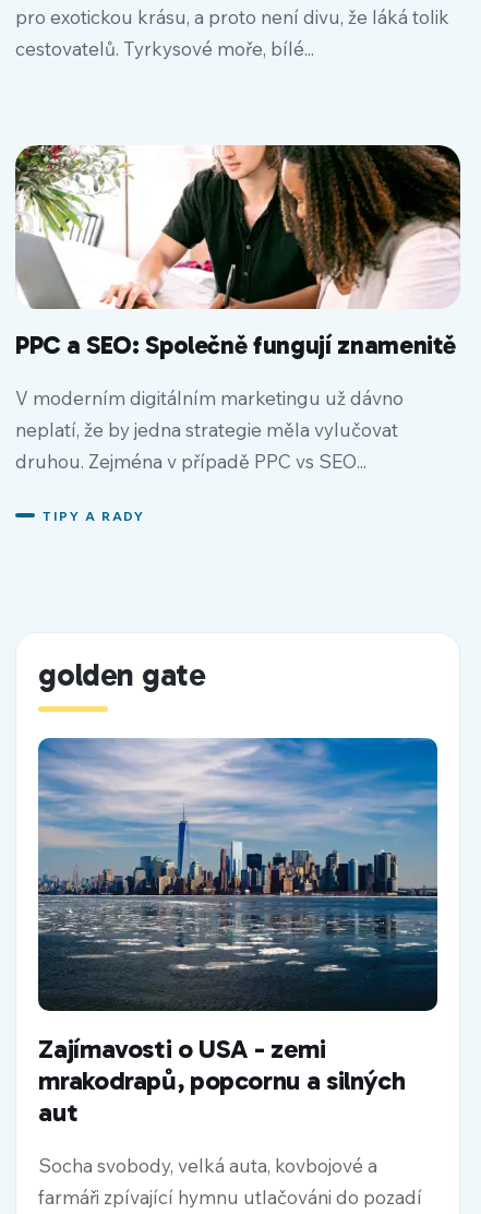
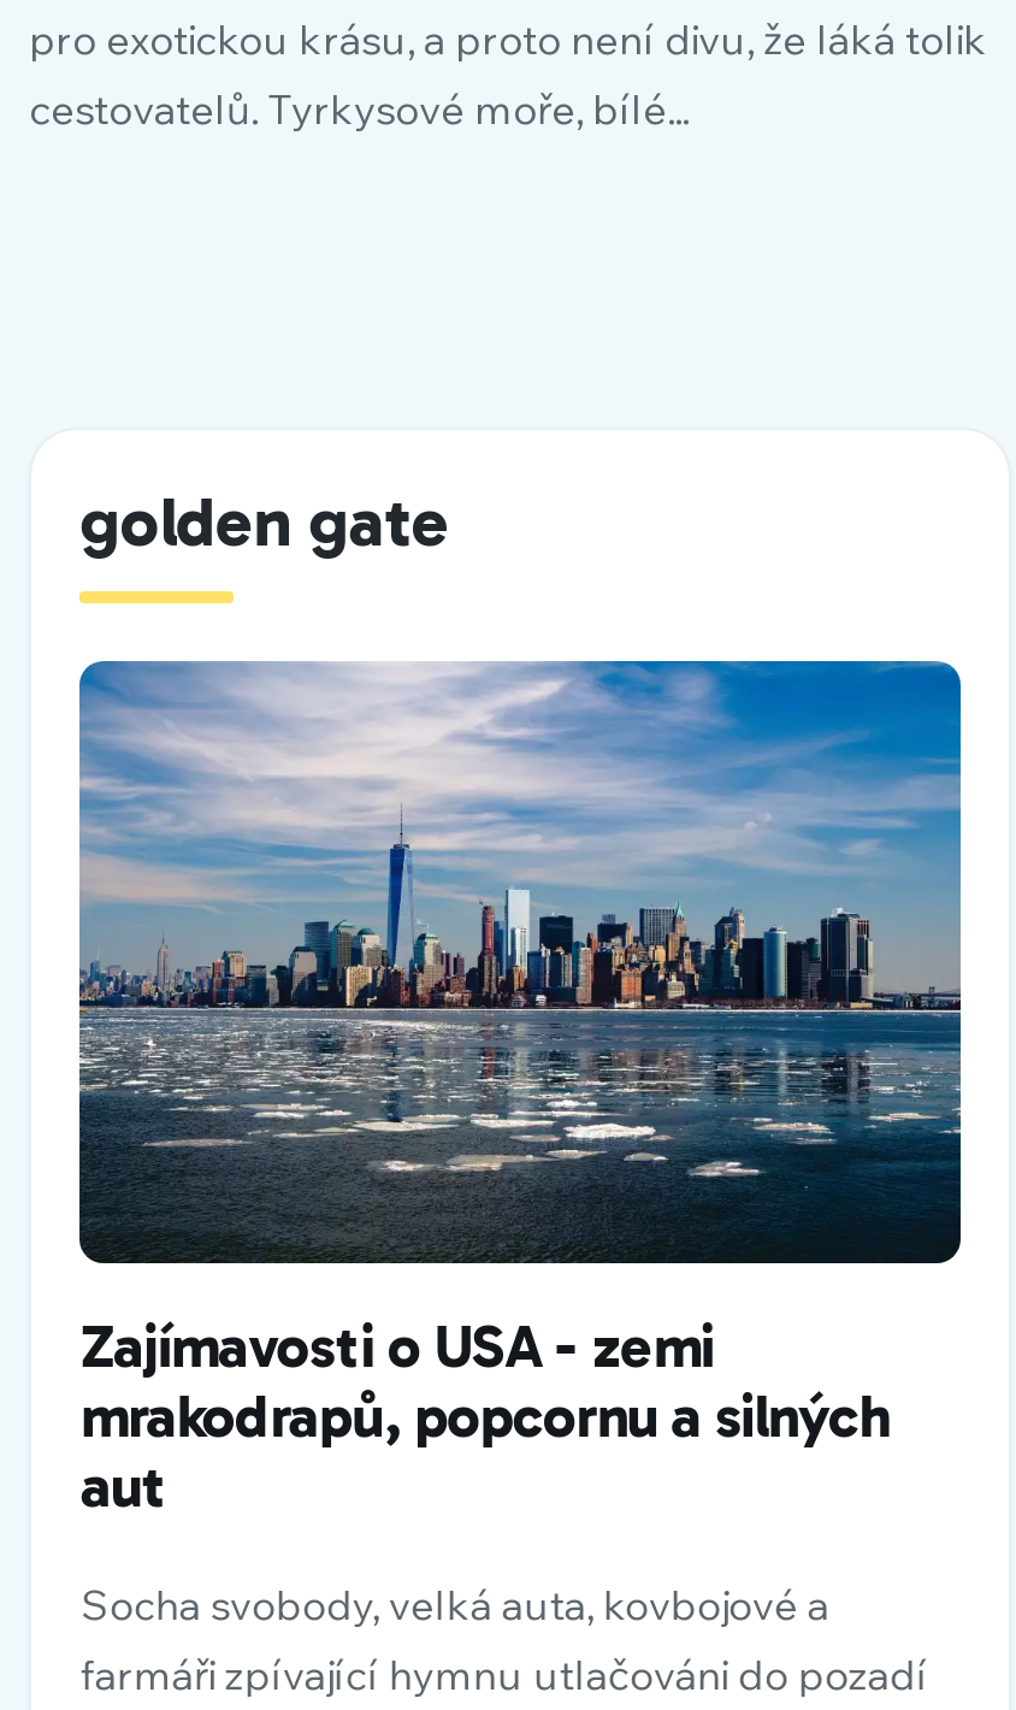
[14,144,461,523] [image] | PPC a SEO: Společně fungují znamenitě | V moderním digitálním marketingu už dávno | neplatí, že by jedna strategie měla vylučovat | druhou. Zejména v případě PPC vs SEO... | TIPY A RADY -> none

